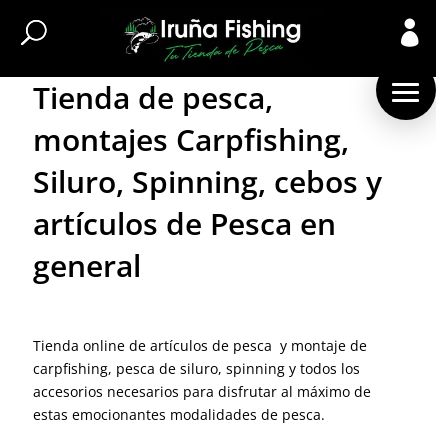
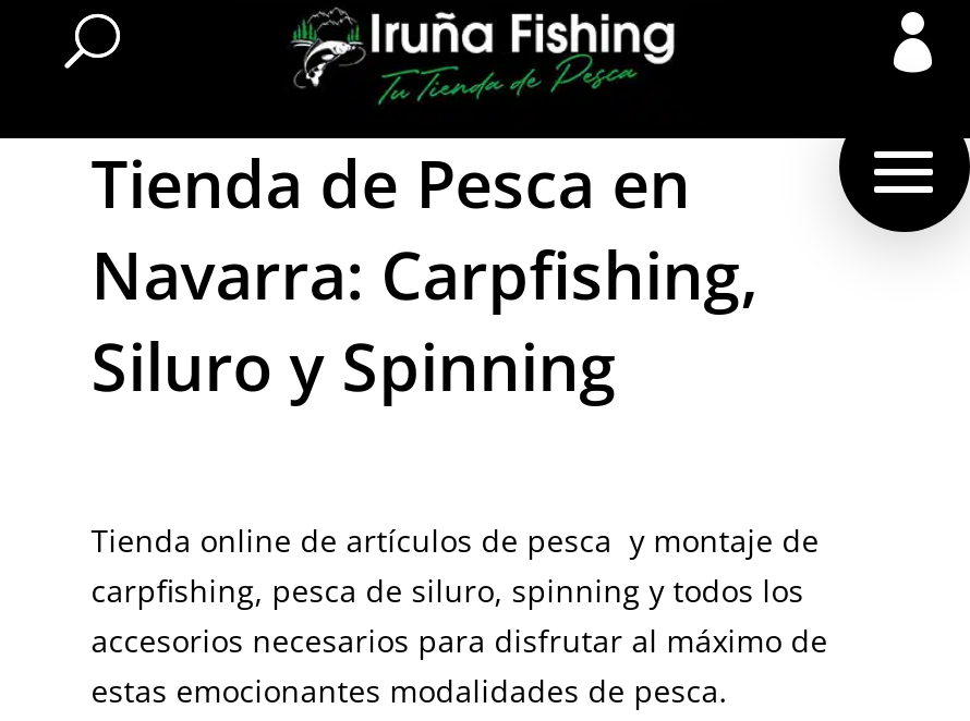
[33,77,382,286] Tienda de pesca, | montajes Carpfishing, | Siluro, Spinning, cebos y | artículos de Pesca en | general -> [91,138,758,411] Tienda de Pesca en | Navarra: Carpfishing, | Siluro y Spinning

